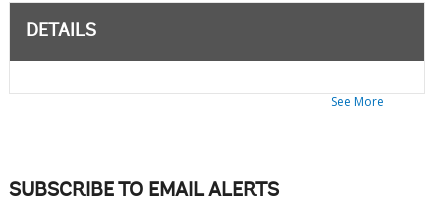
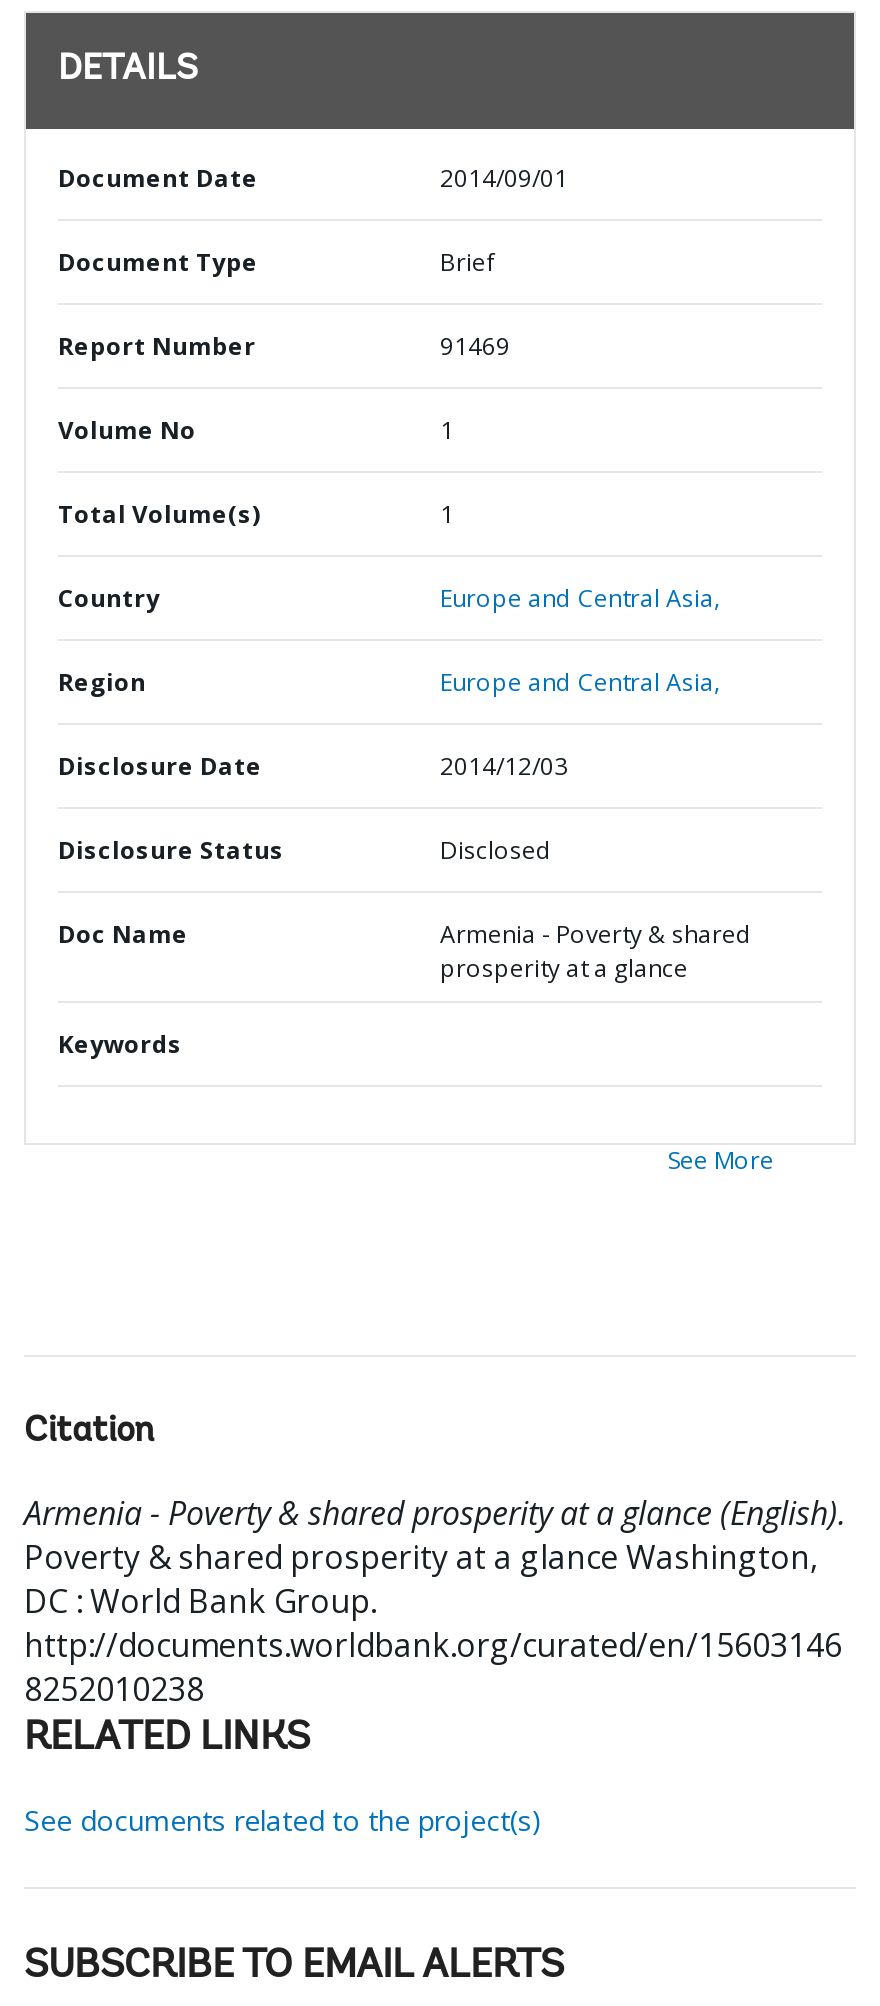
none -> [58,161,752,1061] Document Date | 2014/09/01 | Document Type | Brief | Report Number | 91469 | Volume No | 1 | Total Volume(s) | 1 | Country | Europe and Central Asia, | Region | Europe and Central Asia, | Disclosure Date | 2014/12/03 | Disclosure Status | Disclosed | Doc Name | Armenia - Poverty & shared | prosperity at a glance | Keywords
none -> [24,1415,846,1839] Citation | Armenia - Poverty & shared prosperity at a glance (English). | Poverty & shared prosperity at a glance Washington, | DC : World Bank Group. | http://documents.worldbank.org/curated/en/15603146 | 8252010238 | RELATED LINKS | See documents related to the project(s)

